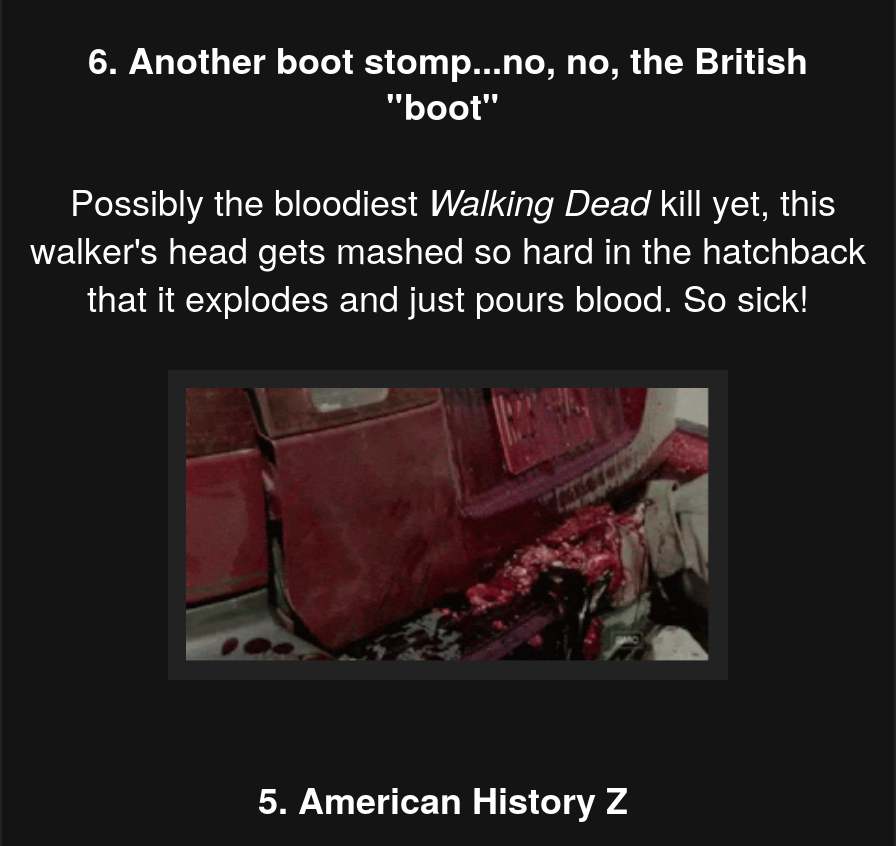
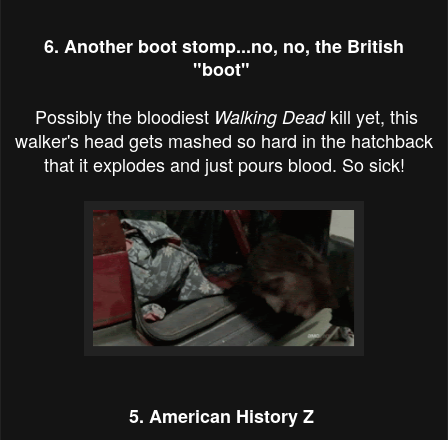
[186,386,710,660] [image] -> [93,210,355,347] [image]

